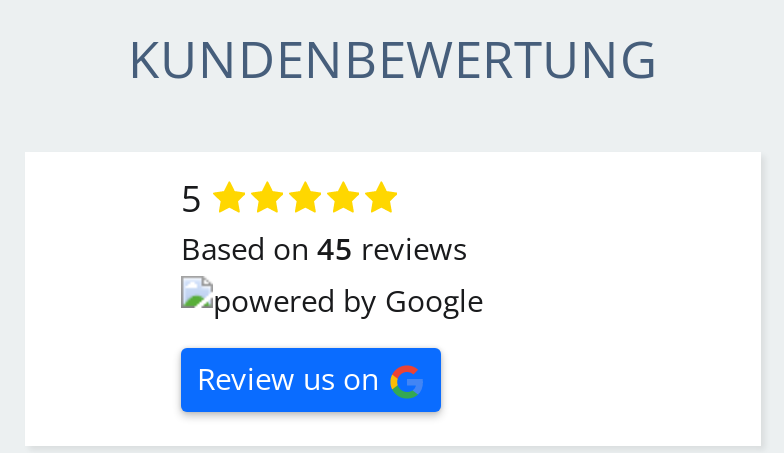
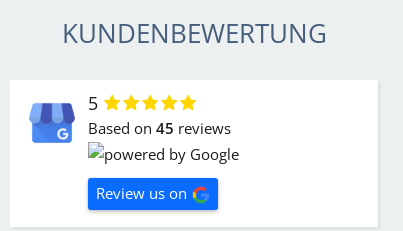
none -> [28,102,76,144] [image]

